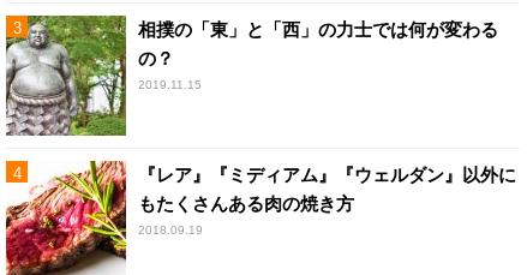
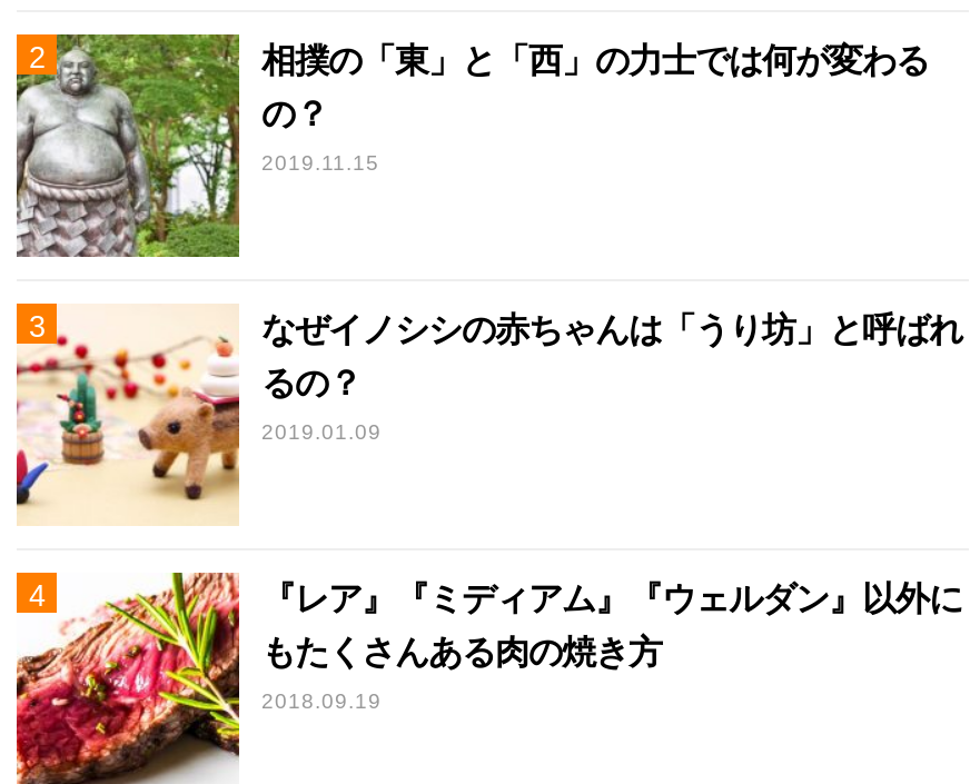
none -> [14,304,962,526] [image] | なぜイノシシの赤ちゃんは「うり坊」と呼ばれ | るの？ | 2019.01.09

